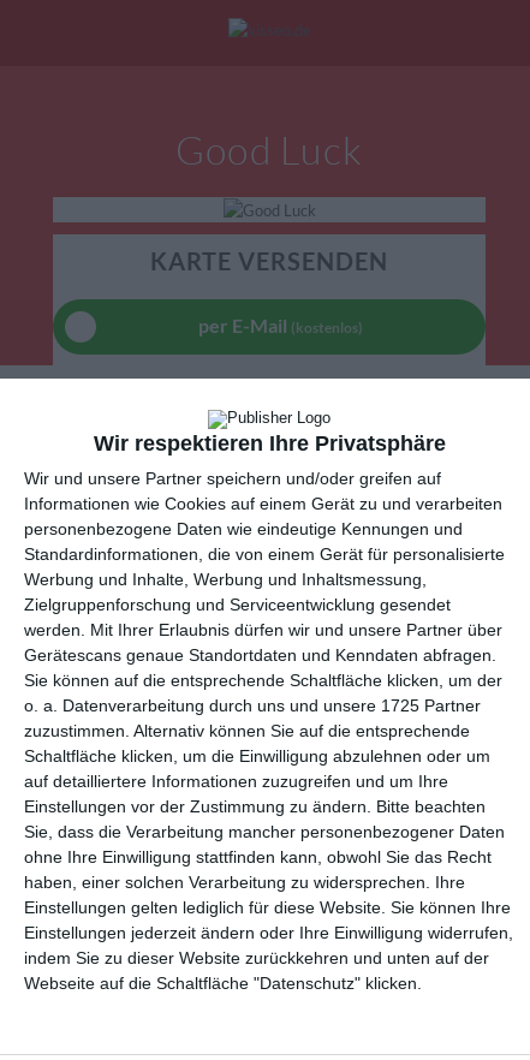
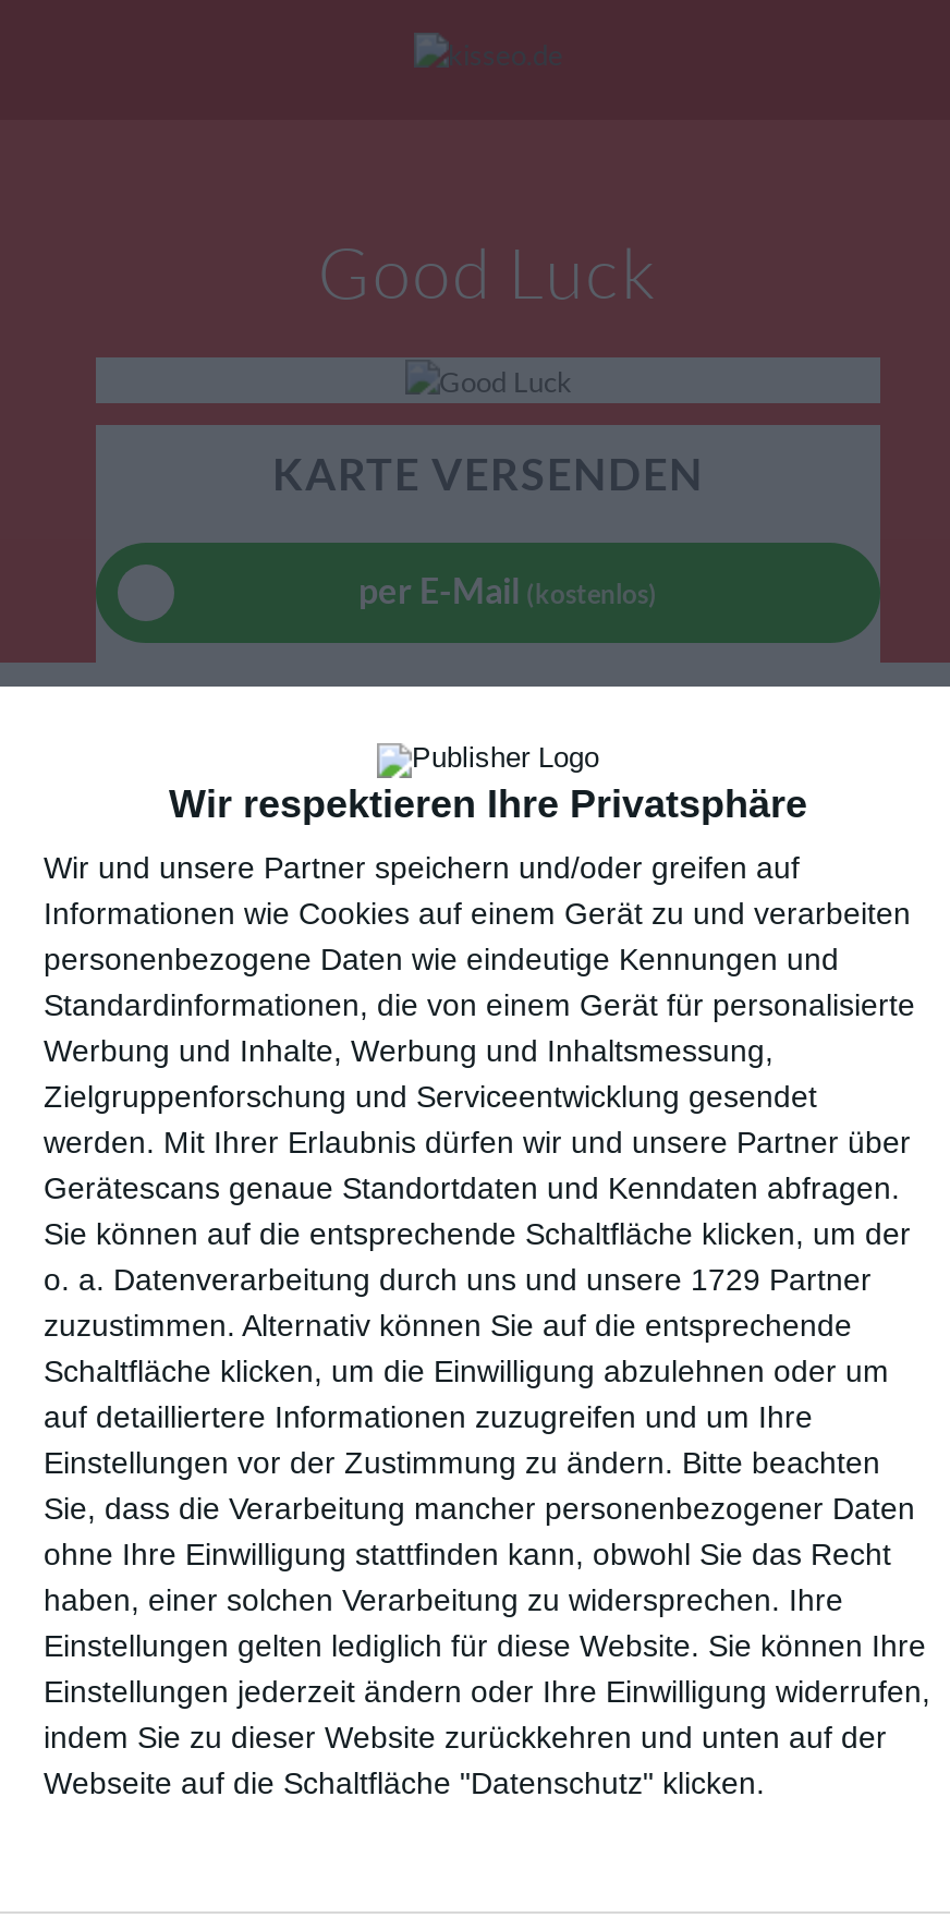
[24,695,481,715] o. a. Datenverarbeitung durch uns und unsere 1725 Partner -> [44,1261,872,1296] o. a. Datenverarbeitung durch uns und unsere 1729 Partner

